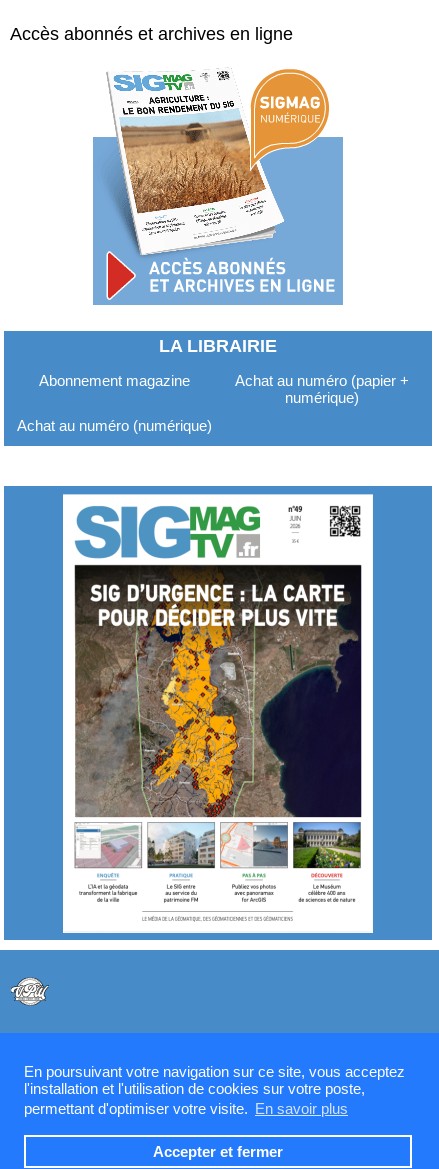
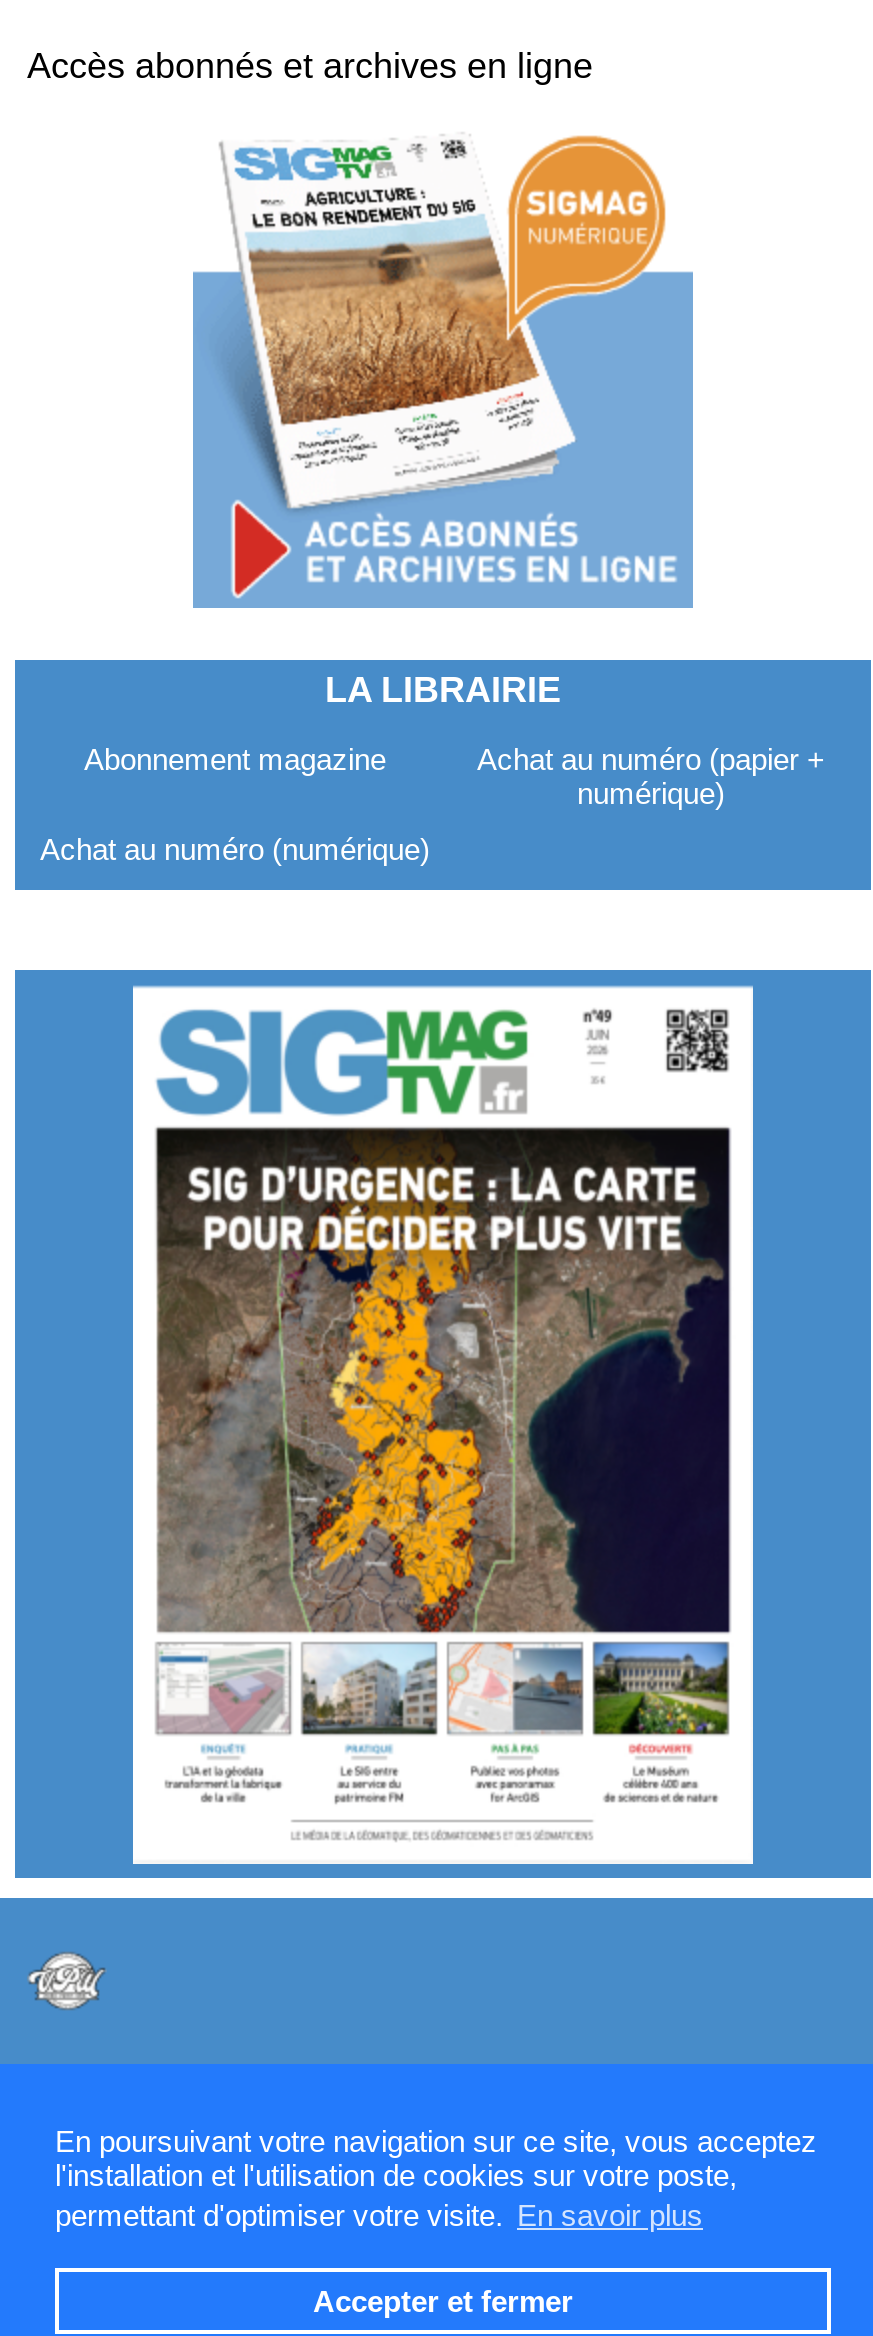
[106,251,141,301] [image] -> [221,500,291,600] [image]

